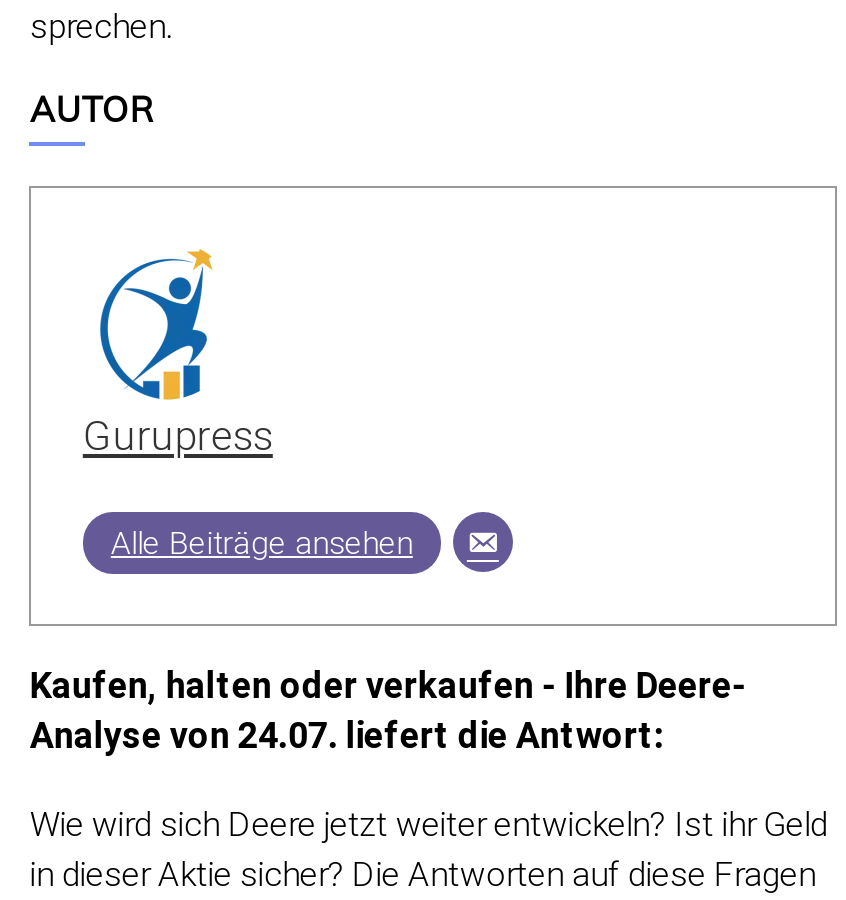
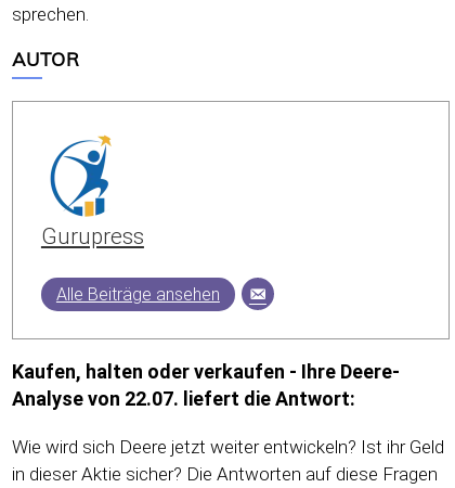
[30,714,664,756] Analyse von 24.07. liefert die Antwort: -> [12,387,356,410] Analyse von 22.07. liefert die Antwort:

